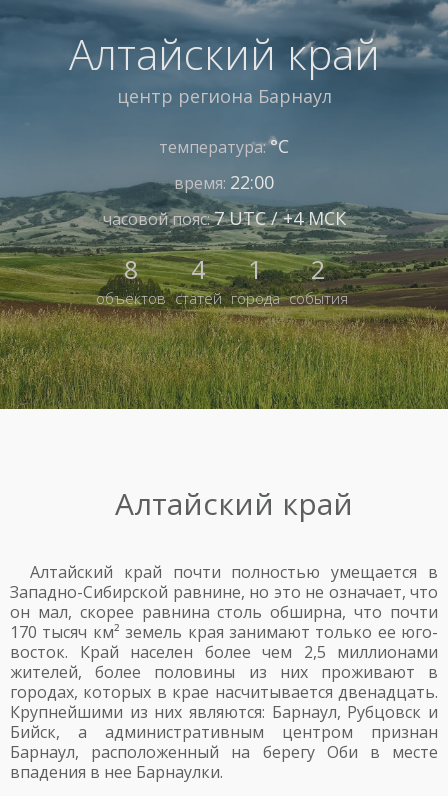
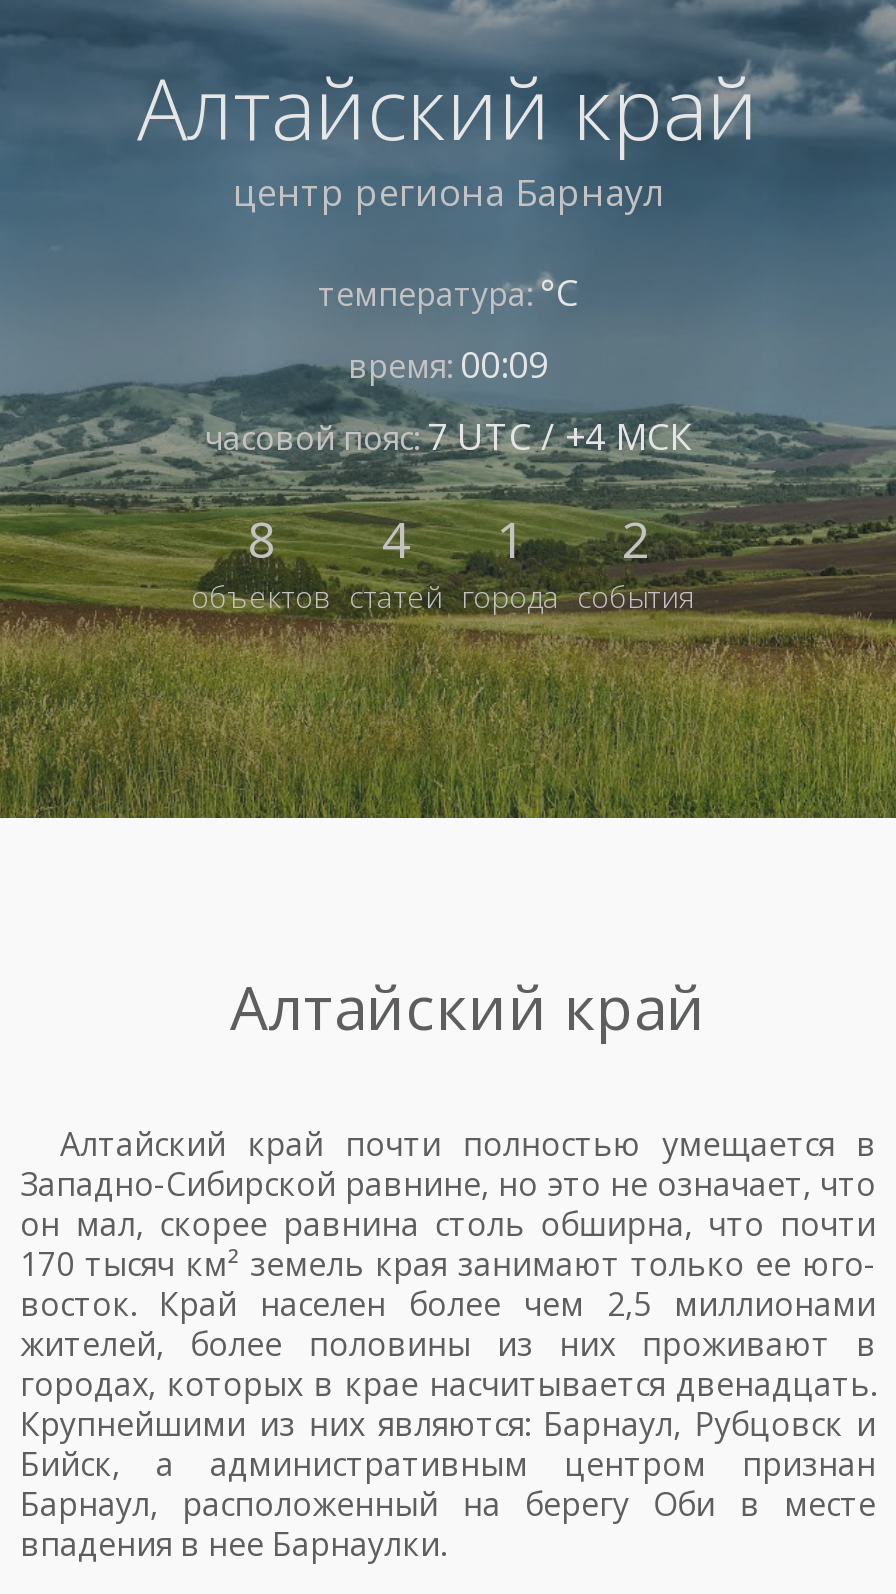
[174,170,274,194] время: 22:00 -> [348,340,548,388] время: 00:09

